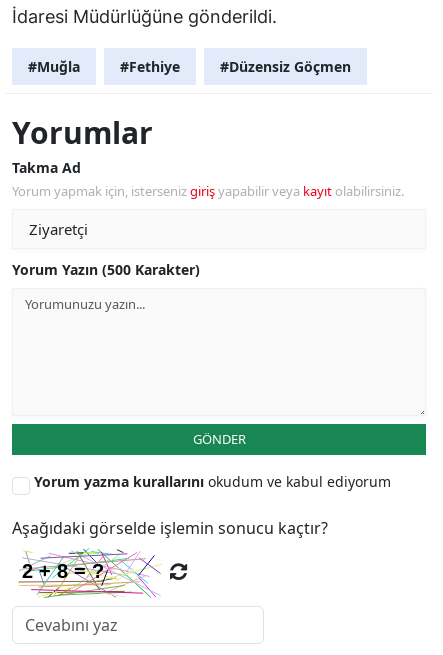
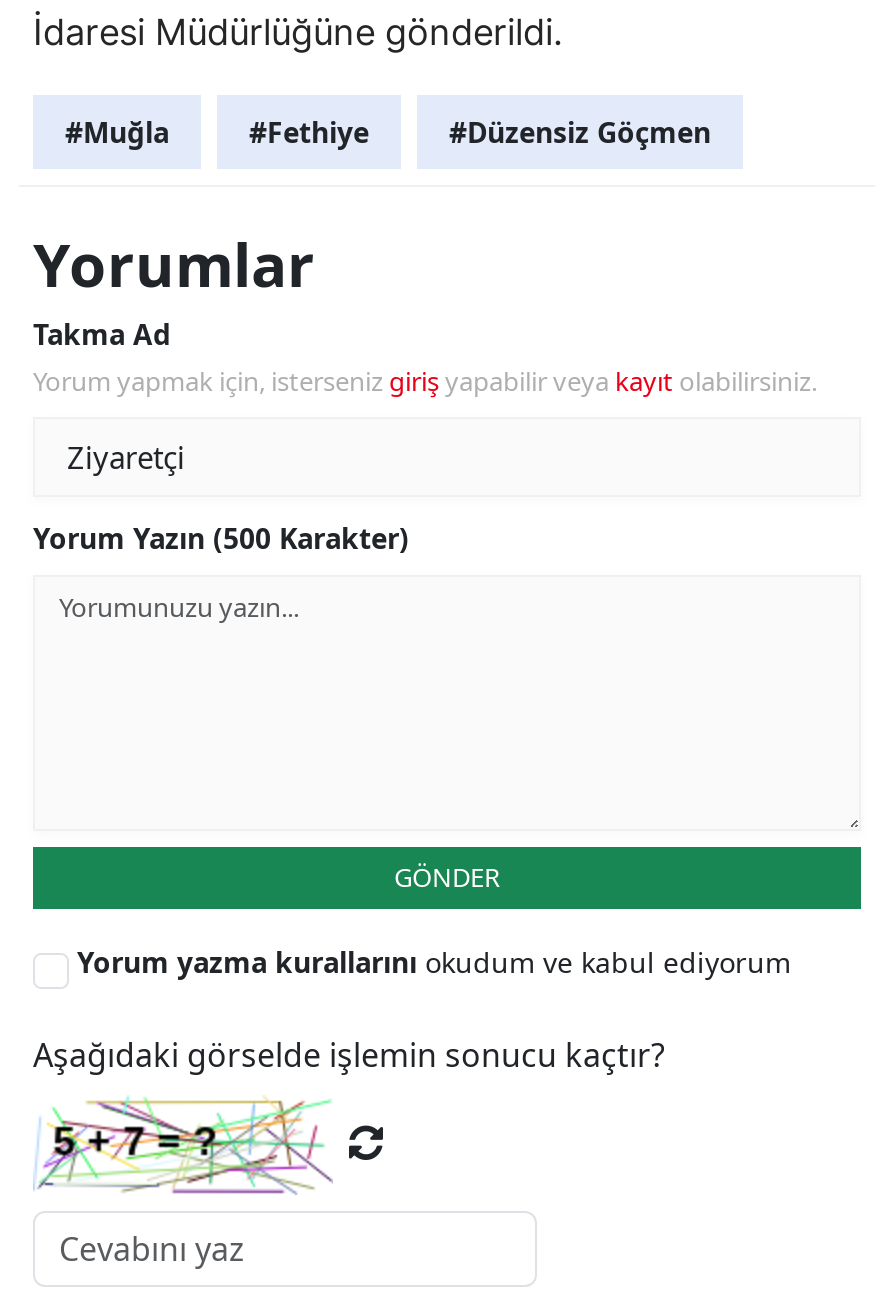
[14,548,162,599] [image] -> [33,1097,333,1195] [image]

